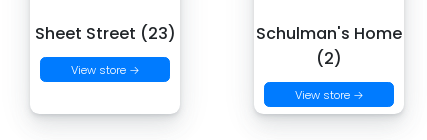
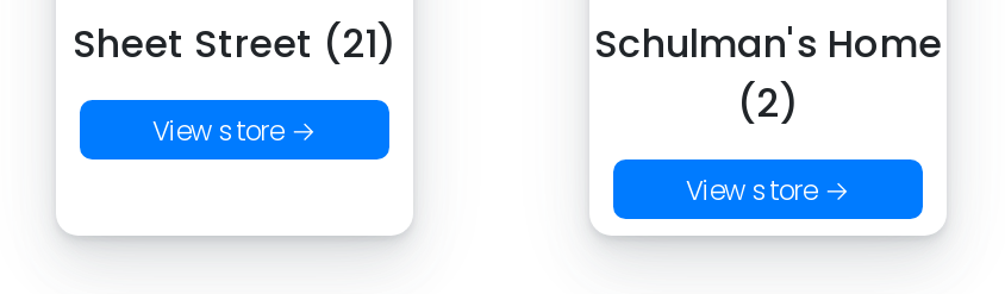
[34,22,175,45] Sheet Street (23) -> [73,17,397,71] Sheet Street (21)

